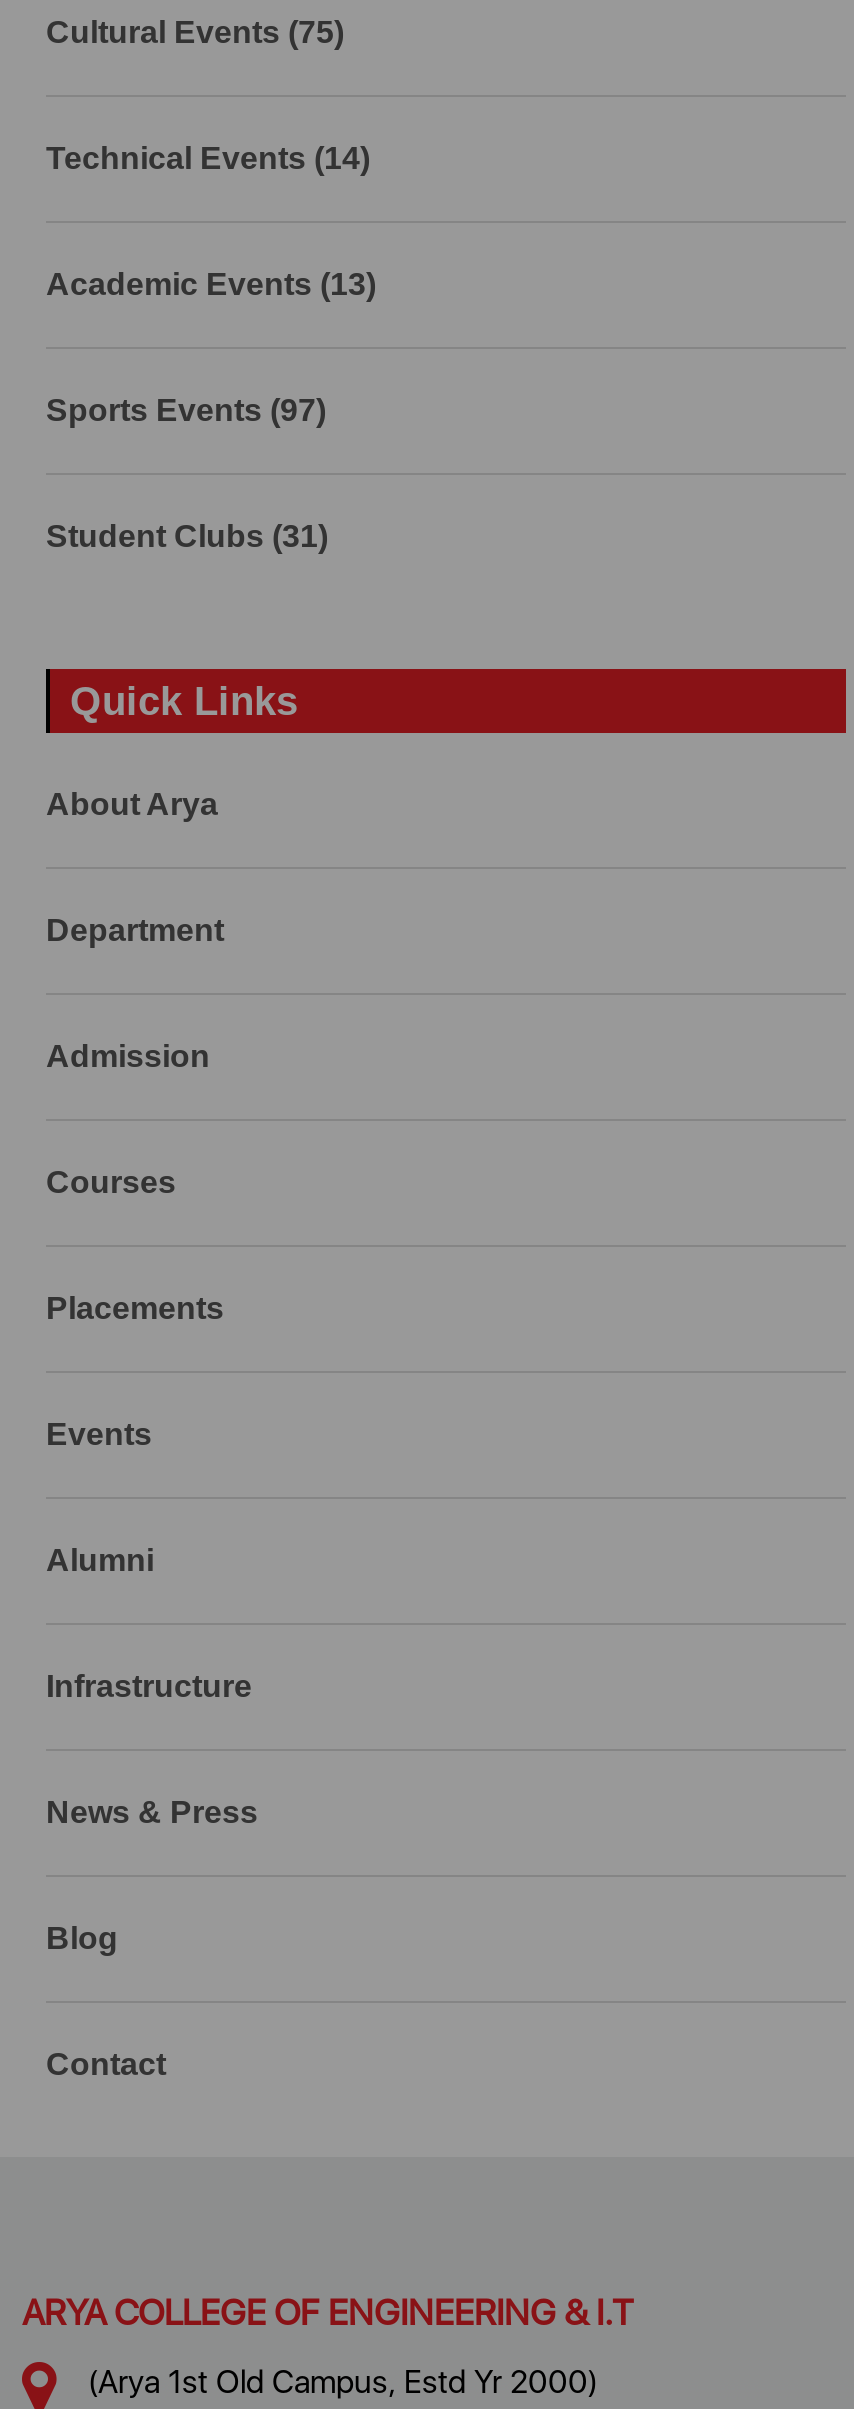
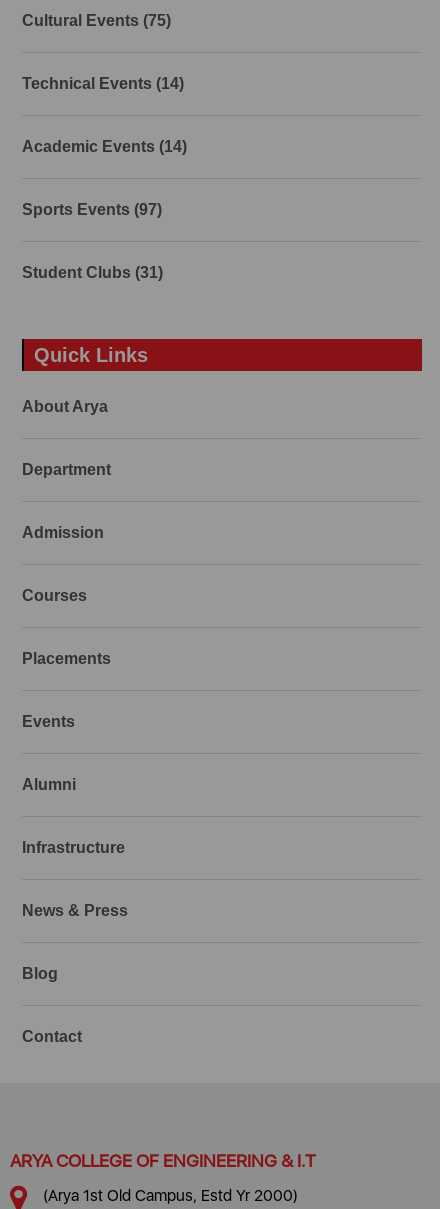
[46,268,376,302] Academic Events (13) -> [22,138,187,155] Academic Events (14)

